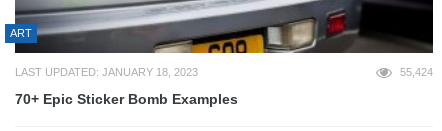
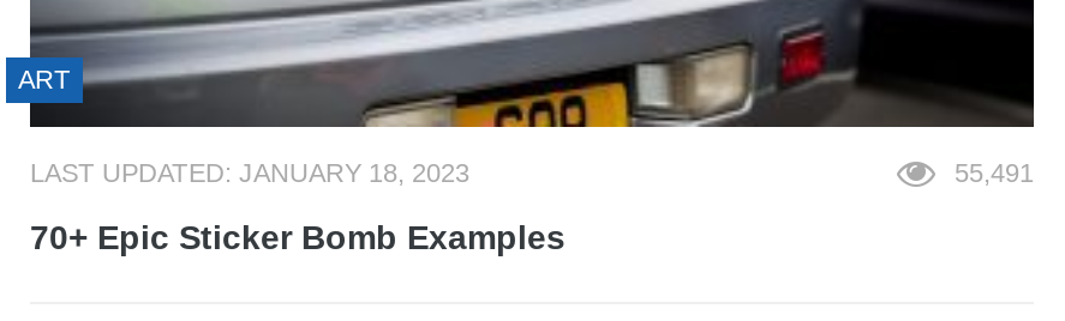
[397,66,433,78] 55,424 -> [947,159,1034,187] 55,491

